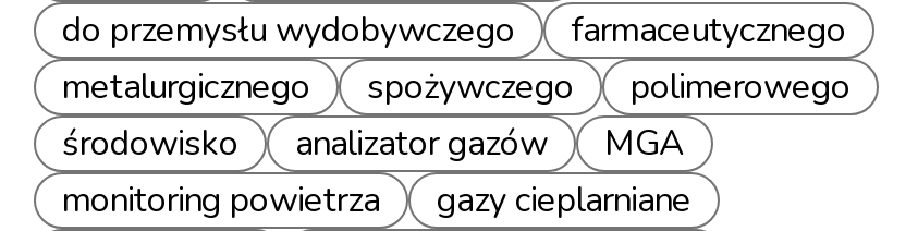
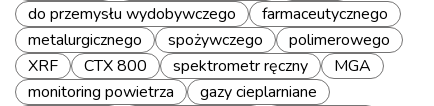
[62,120,548,168] środowisko | analizator gazów -> [28,55,308,77] XRF | CTX 800 | spektrometr ręczny

